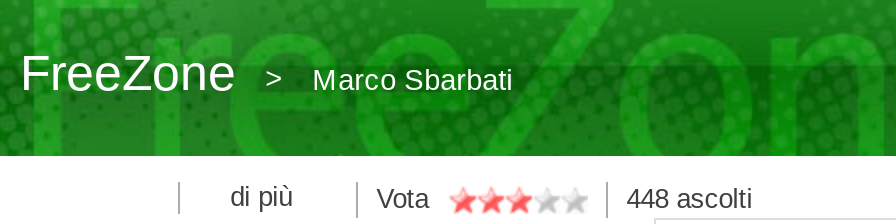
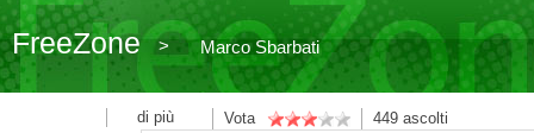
[626,184,752,214] 448 ascolti -> [373,109,448,127] 449 ascolti

